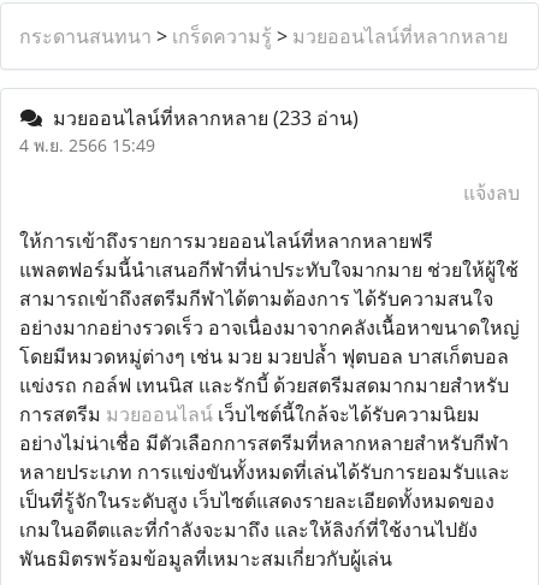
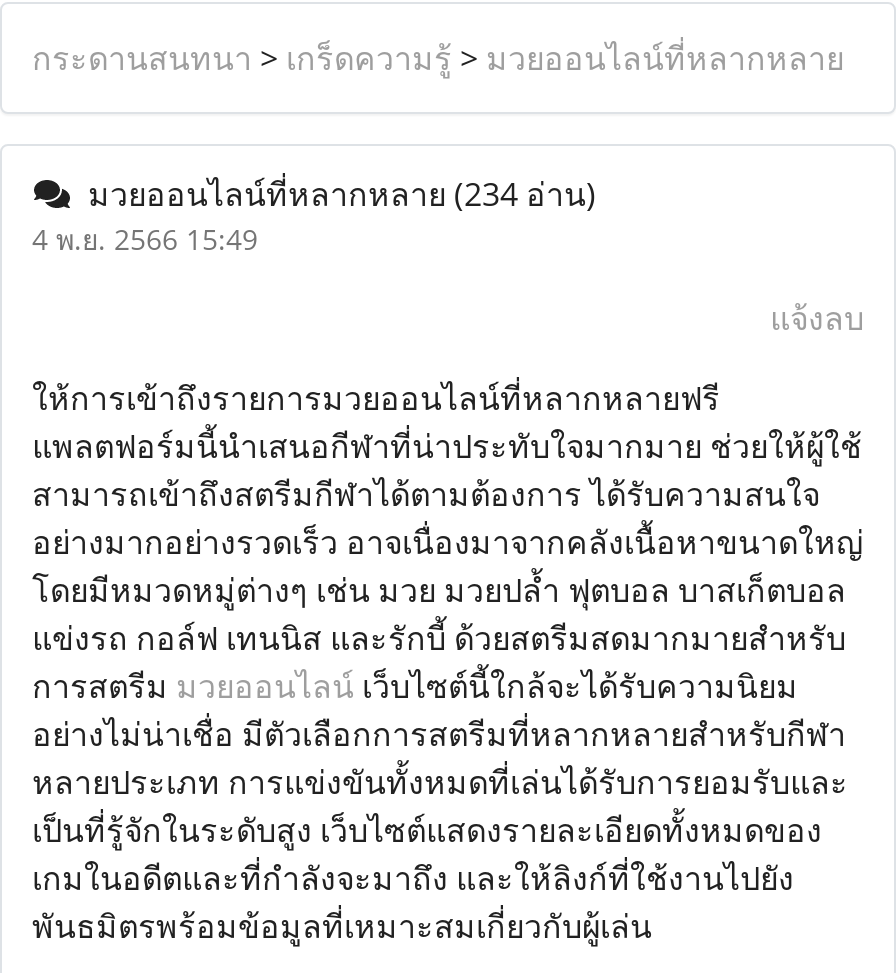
[43,105,359,131] มวยออนไลน์ที่หลากหลาย(233 อ่าน) -> [72,172,596,216] มวยออนไลน์ที่หลากหลาย(234 อ่าน)

